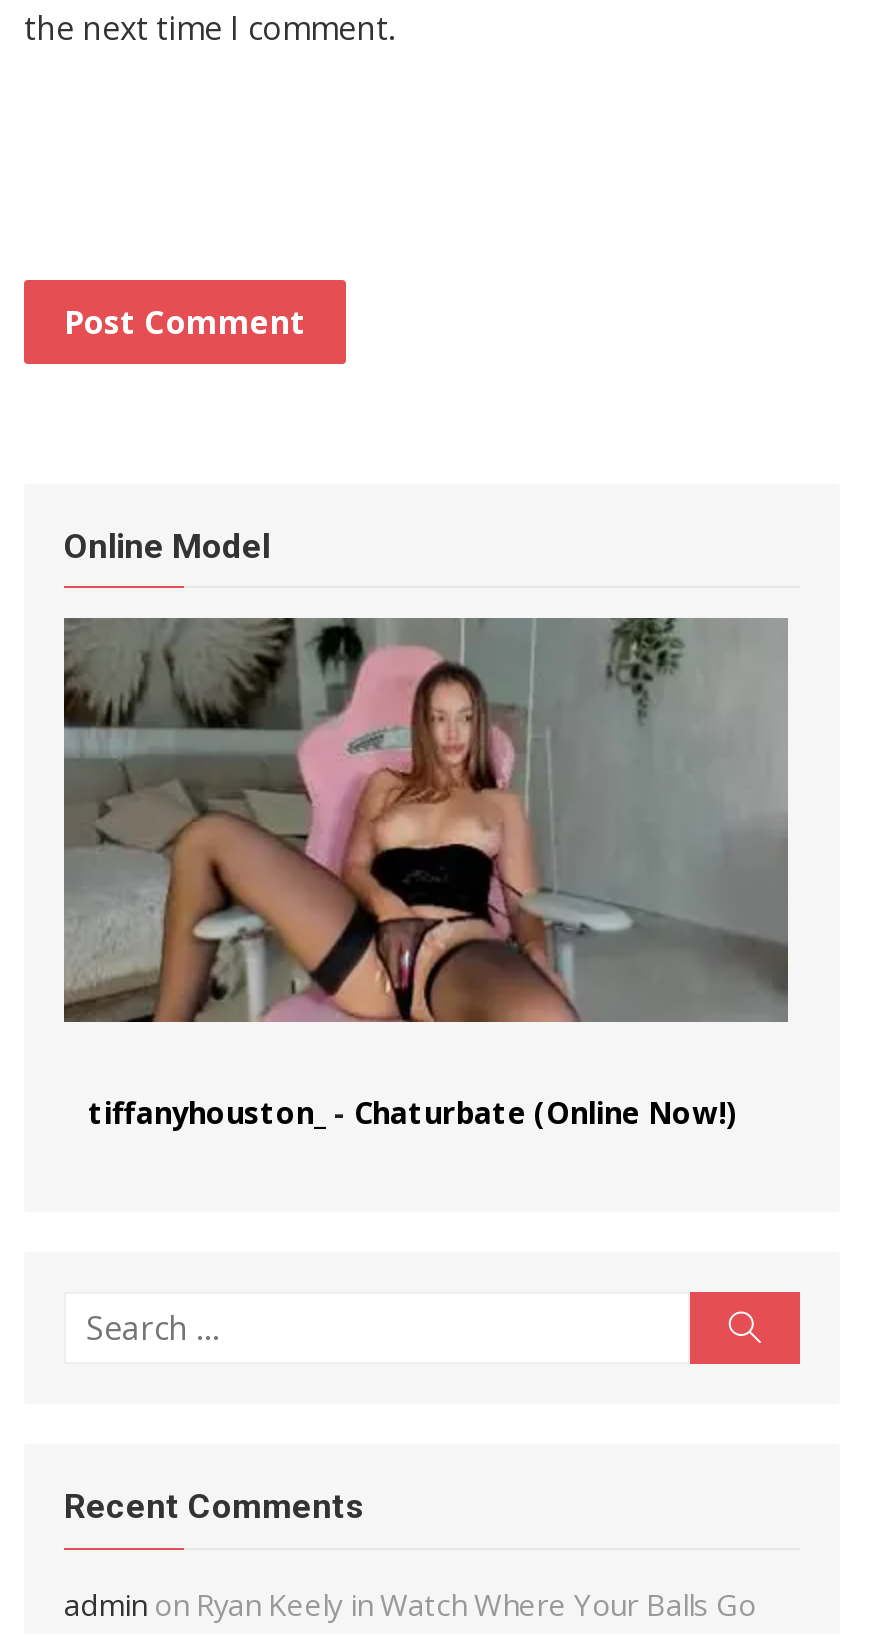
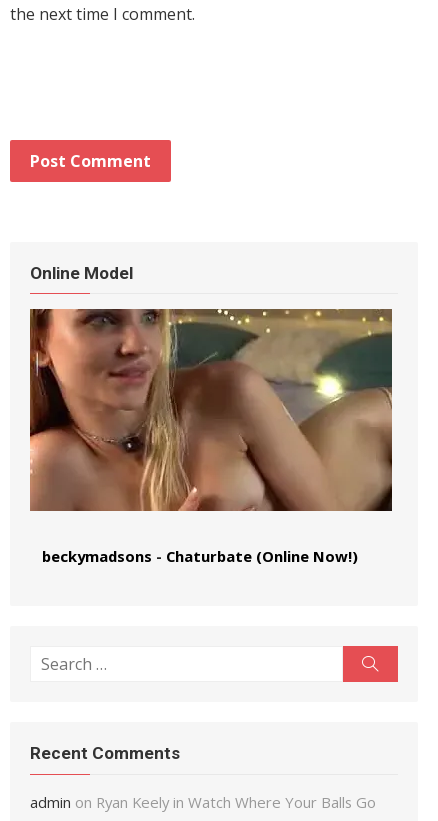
[62,616,788,1132] [image] | tiffanyhouston_ - Chaturbate (Online Now!) -> [29,308,393,566] [image] | beckymadsons - Chaturbate (Online Now!)

